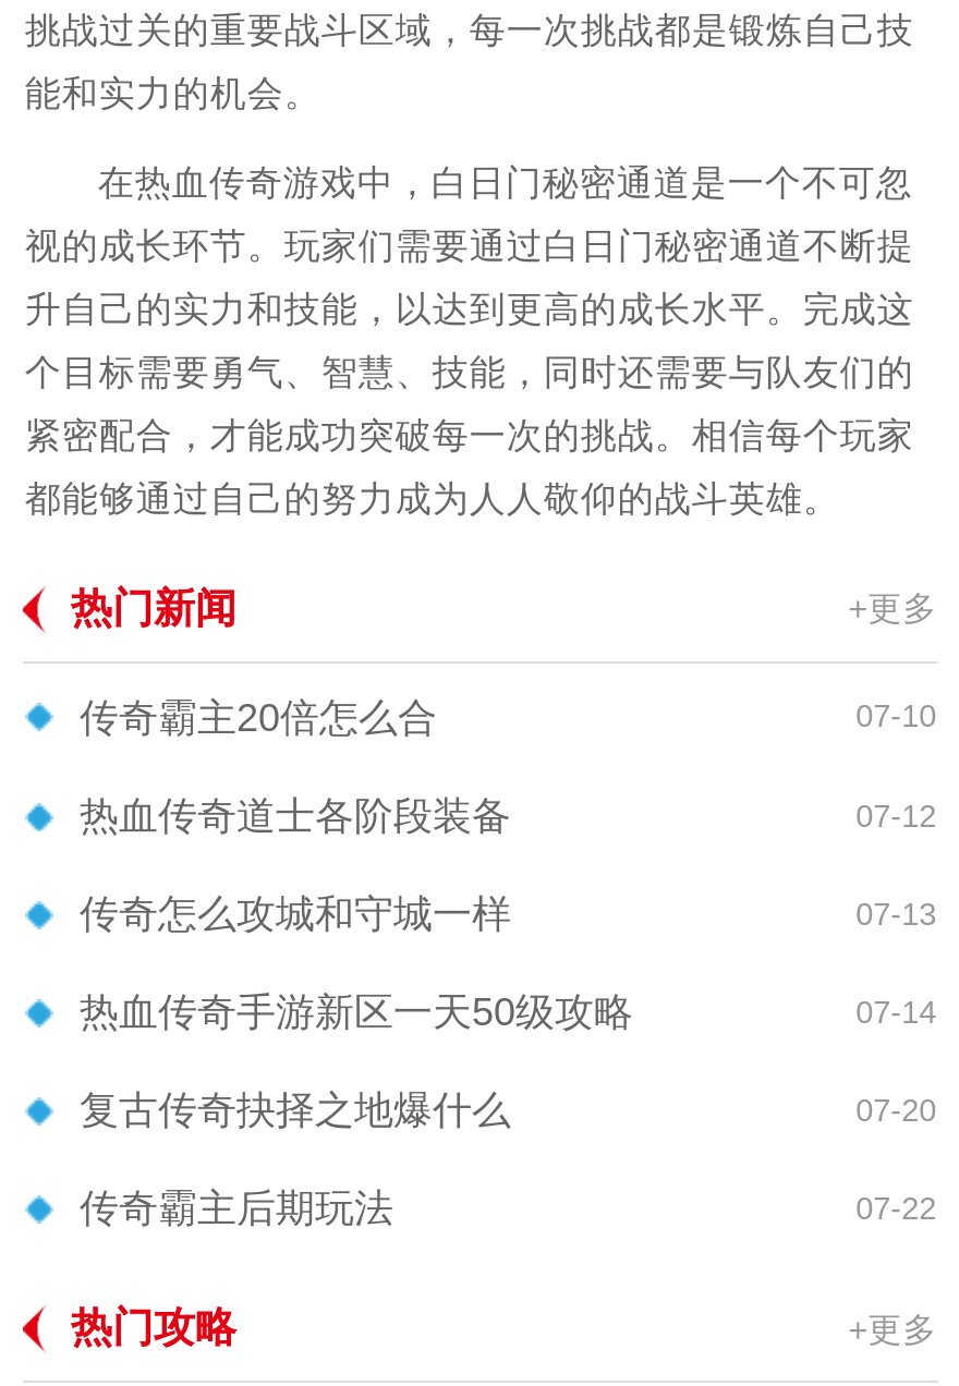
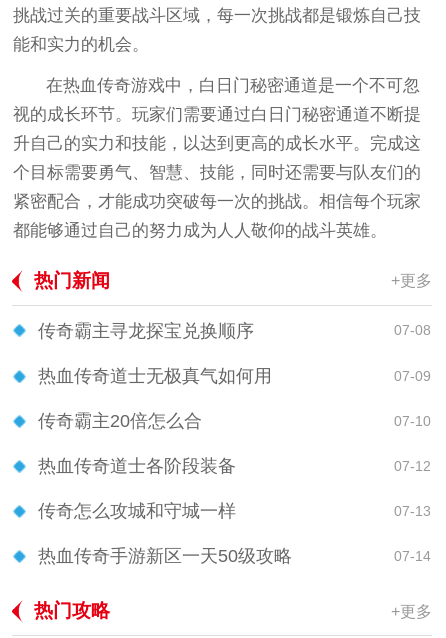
none -> [38,321,431,386] 传奇霸主寻龙探宝兑换顺序 | 07-08 | 热血传奇道士无极真气如何用 | 07-09
moved [80,696,936,1034] -> [38,411,431,566]: 传奇霸主20倍怎么合 | 07-10 | 热血传奇道士各阶段装备 | 07-12 | 传奇怎么攻城和守城一样 | 07-13 | 热血传奇手游新区一天50级攻略 | 07-14
[80,1089,936,1231] 复古传奇抉择之地爆什么 | 07-20 | 传奇霸主后期玩法 | 07-22 -> none

